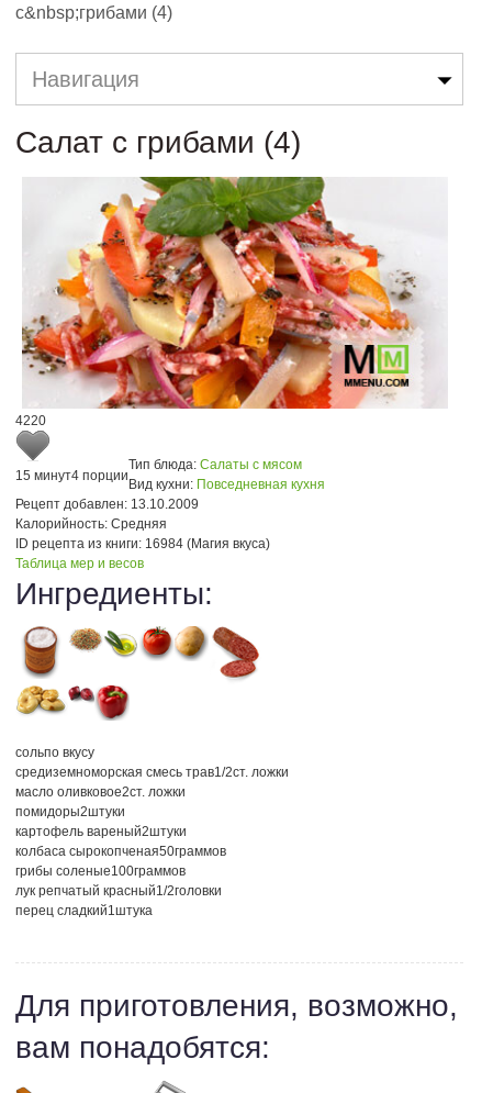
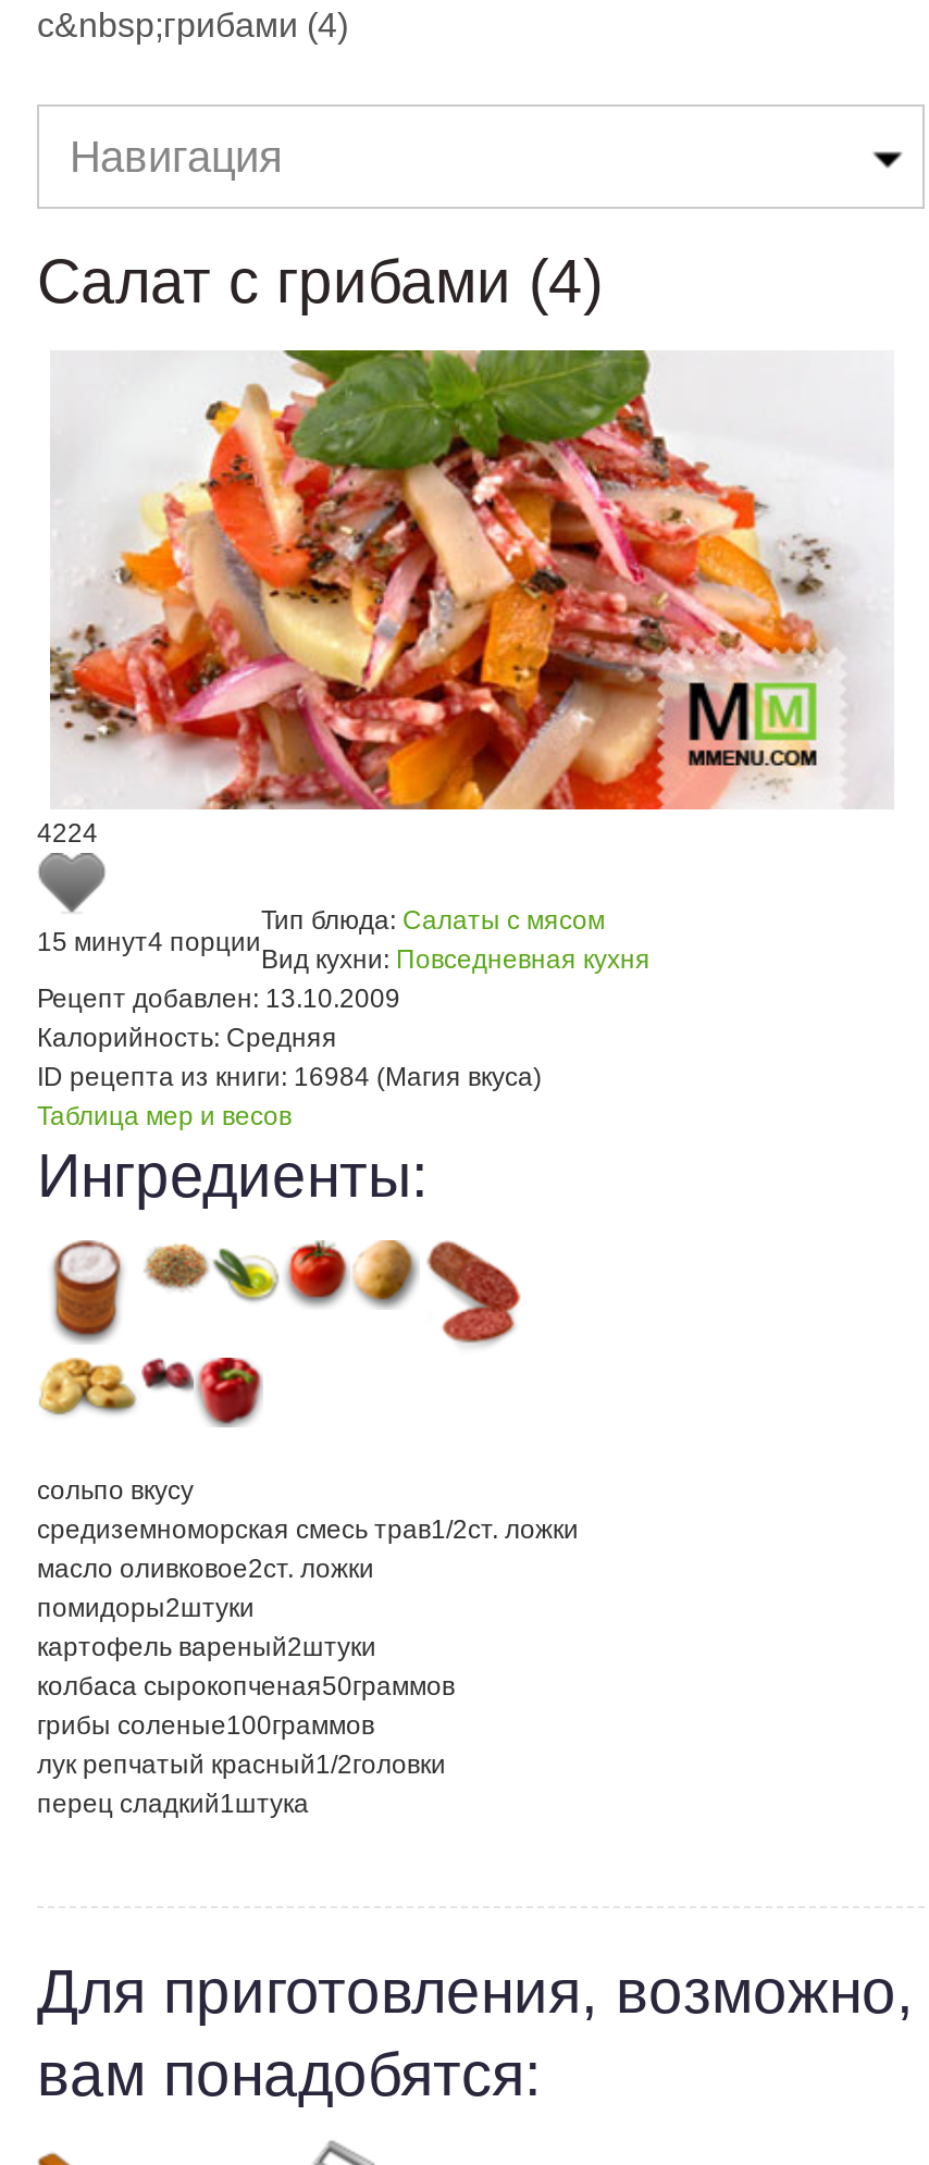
[15,413,46,429] 4220 -> [37,819,98,849] 4224

